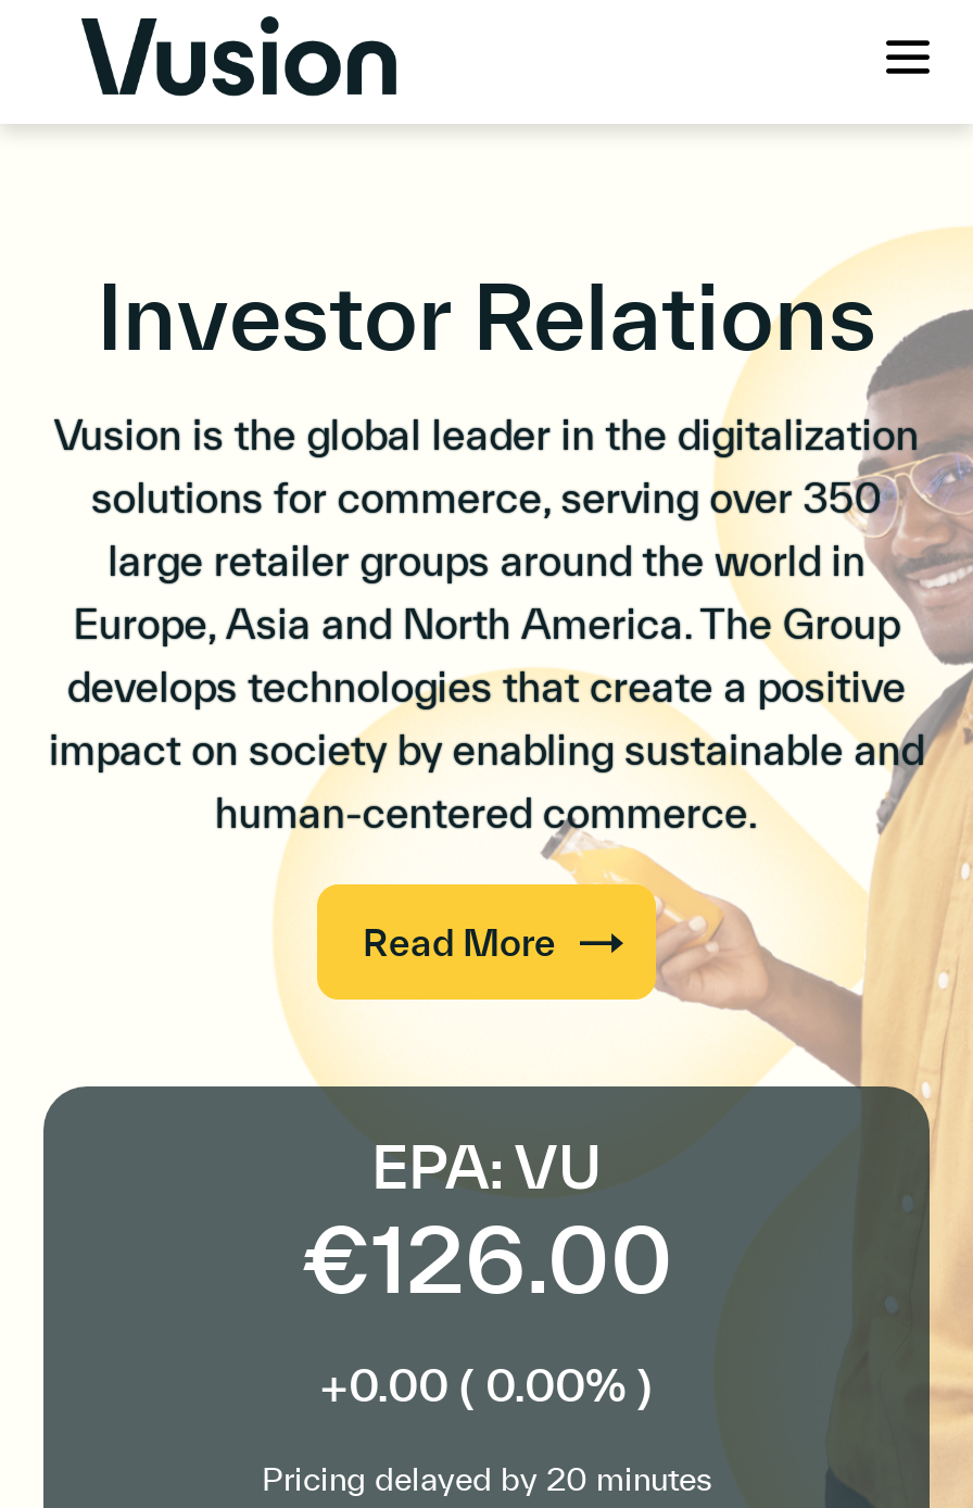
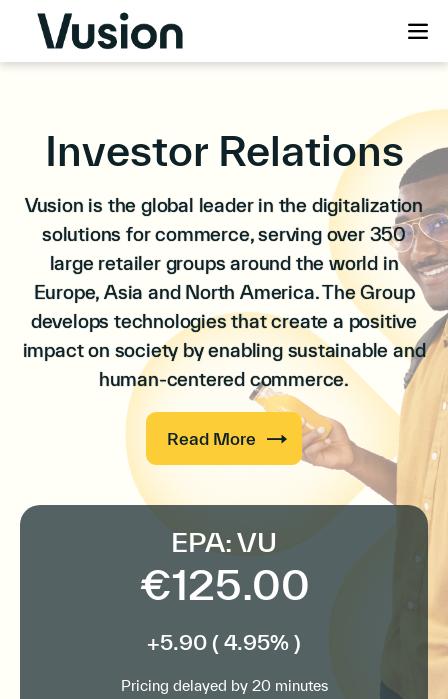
[371,1206,673,1310] 126.00 -> [171,560,309,608] 125.00
[320,1358,653,1410] +0.00 ( 0.00% ) -> [147,630,301,654] +5.90 ( 4.95% )

